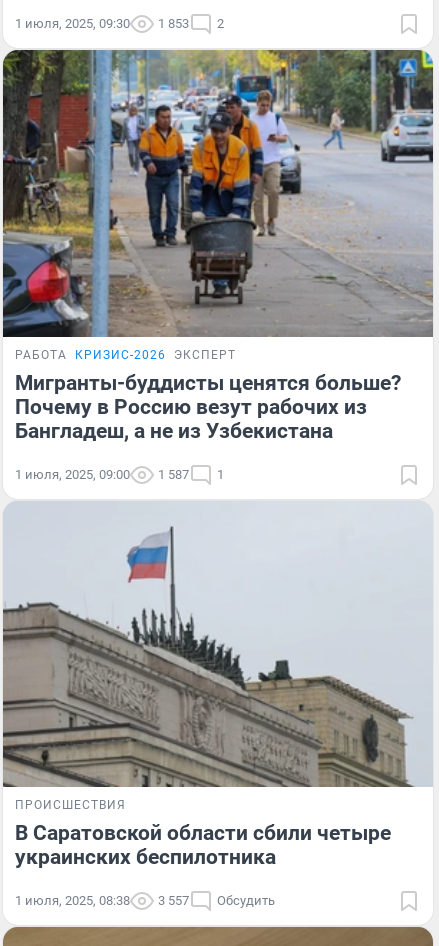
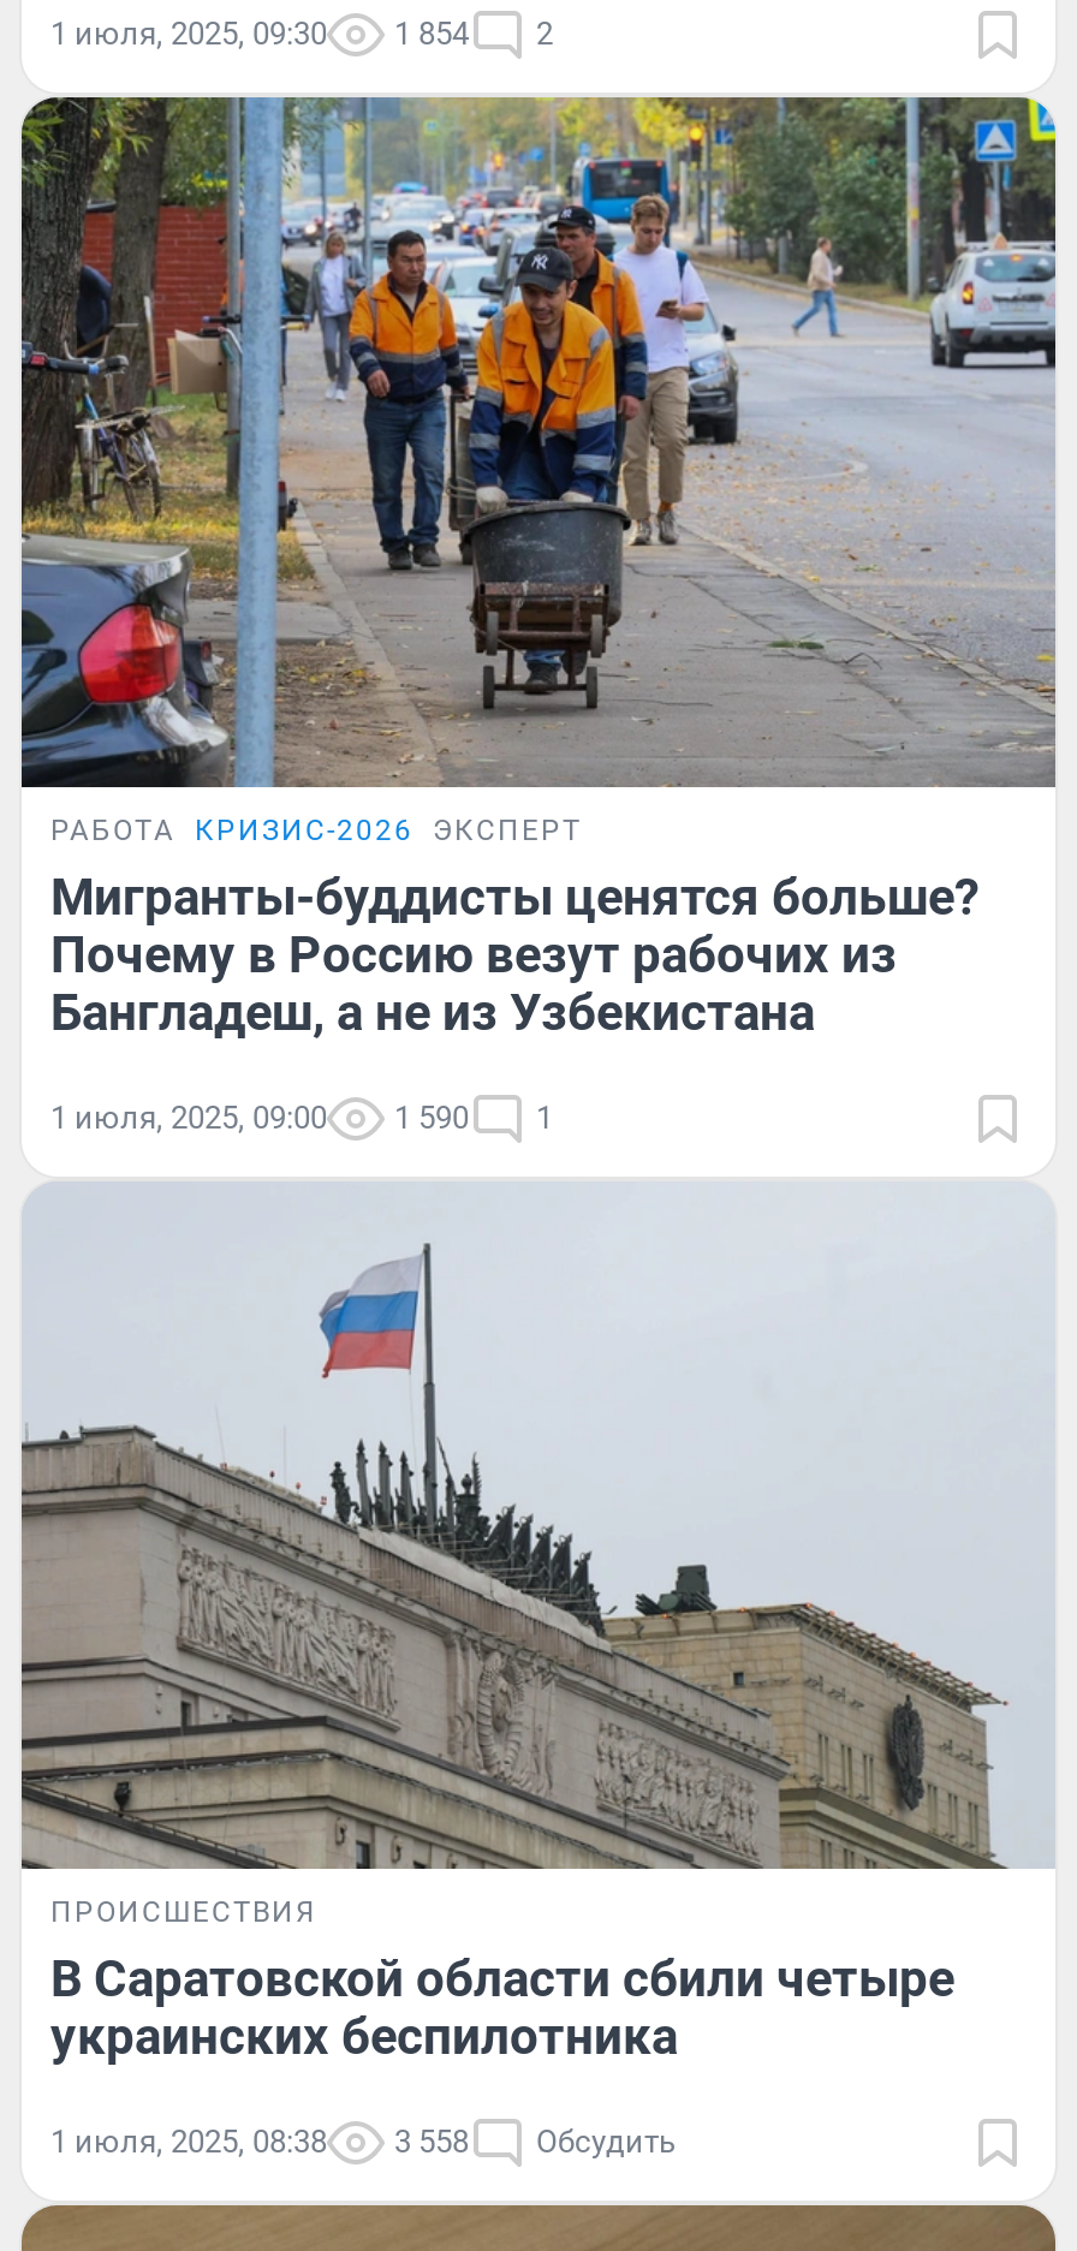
[15,16,224,31] 1 июля, 2025, 09:30 1 853 2 -> [50,15,553,51] 1 июля, 2025, 09:30 1 854 2
[15,466,224,481] 1 июля, 2025, 09:00 1 587 1 -> [50,1098,553,1135] 1 июля, 2025, 09:00 1 590 1
[15,893,275,908] 1 июля, 2025, 08:38 3 557 Обсудить -> [50,2124,676,2160] 1 июля, 2025, 08:38 3 558 Обсудить

